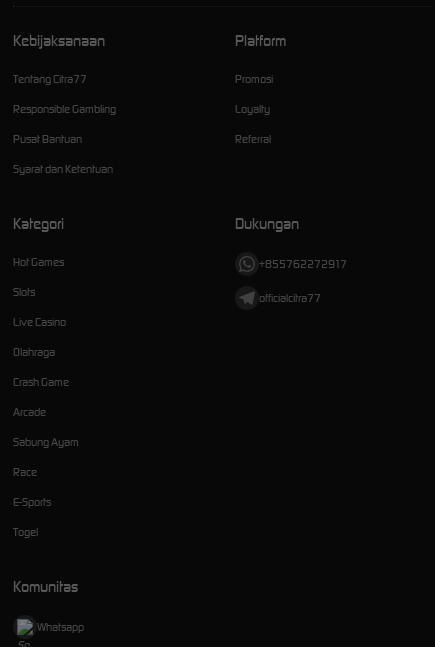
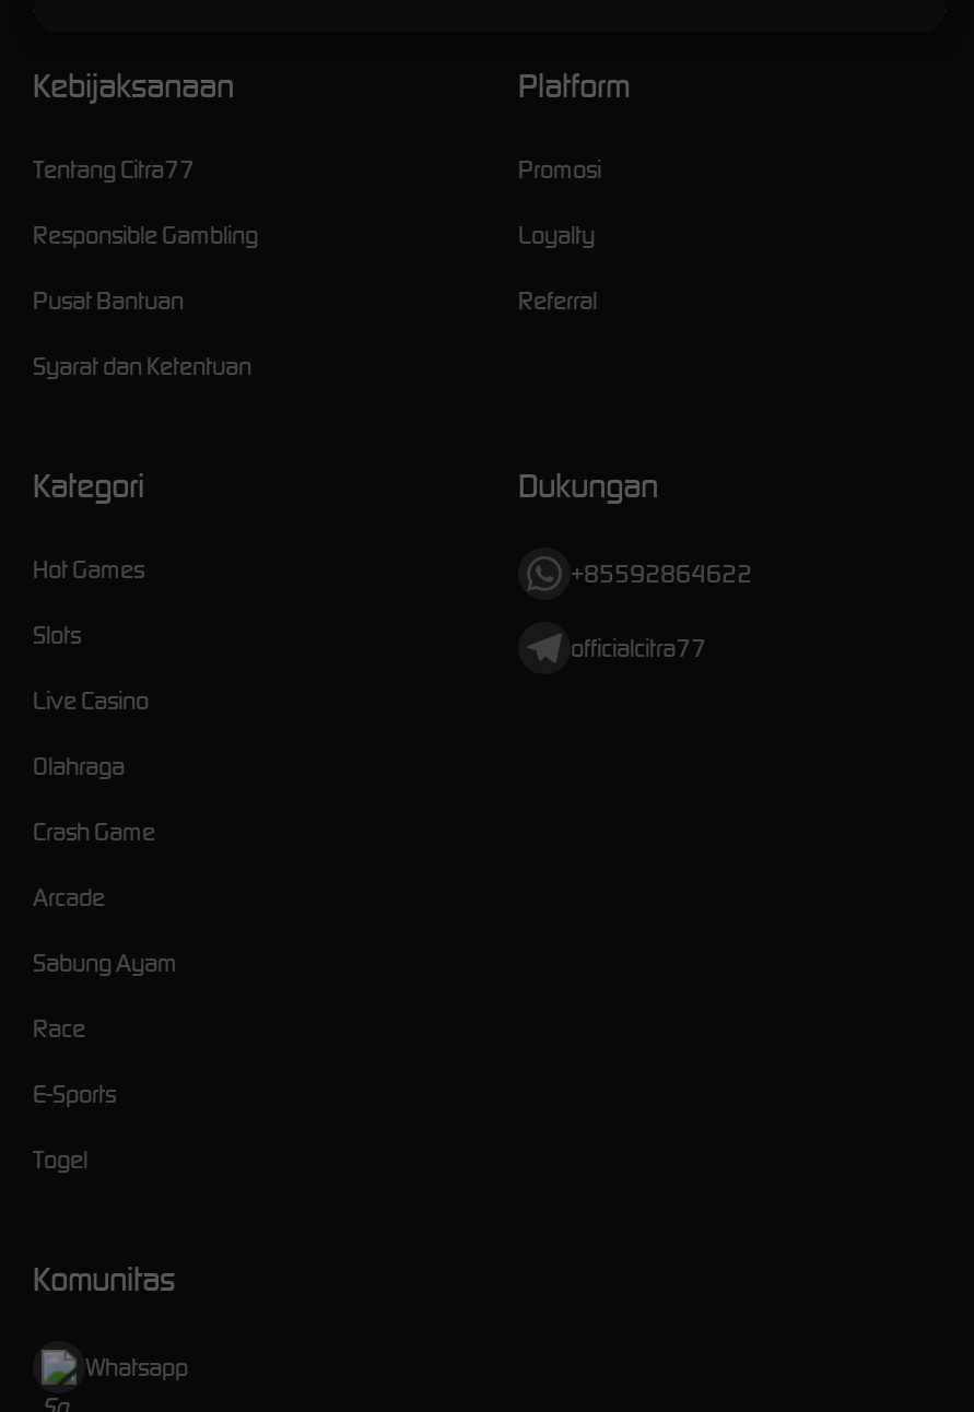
[259,257,347,271] +855762272917 -> [571,559,752,589] +85592864622

